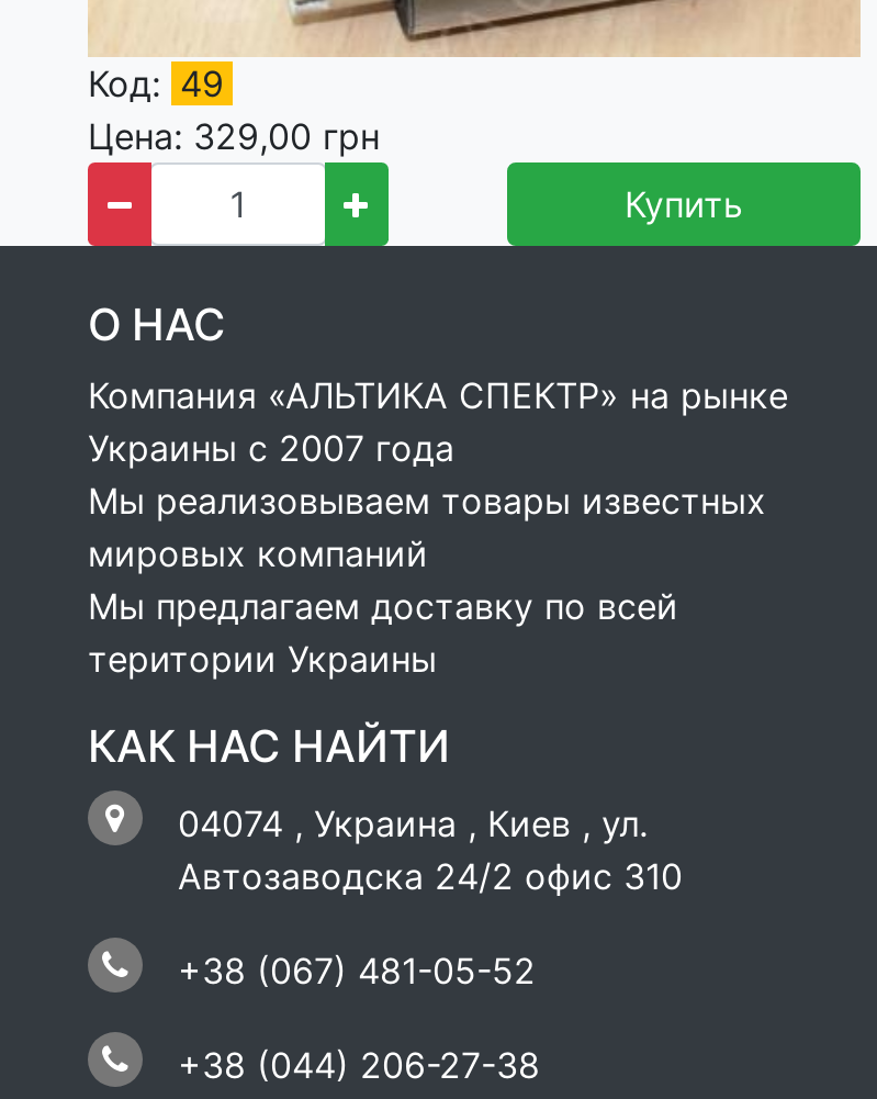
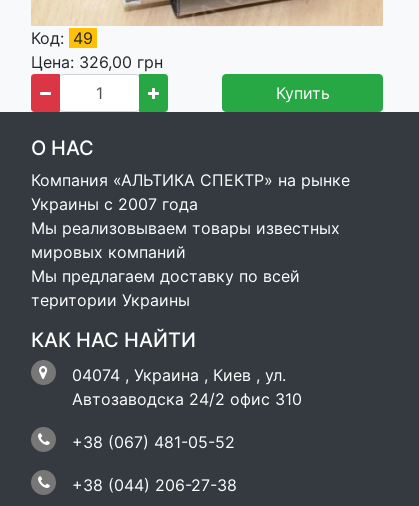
[88,114,380,158] Цена: 329,00 грн -> [31,52,163,72] Цена: 326,00 грн

